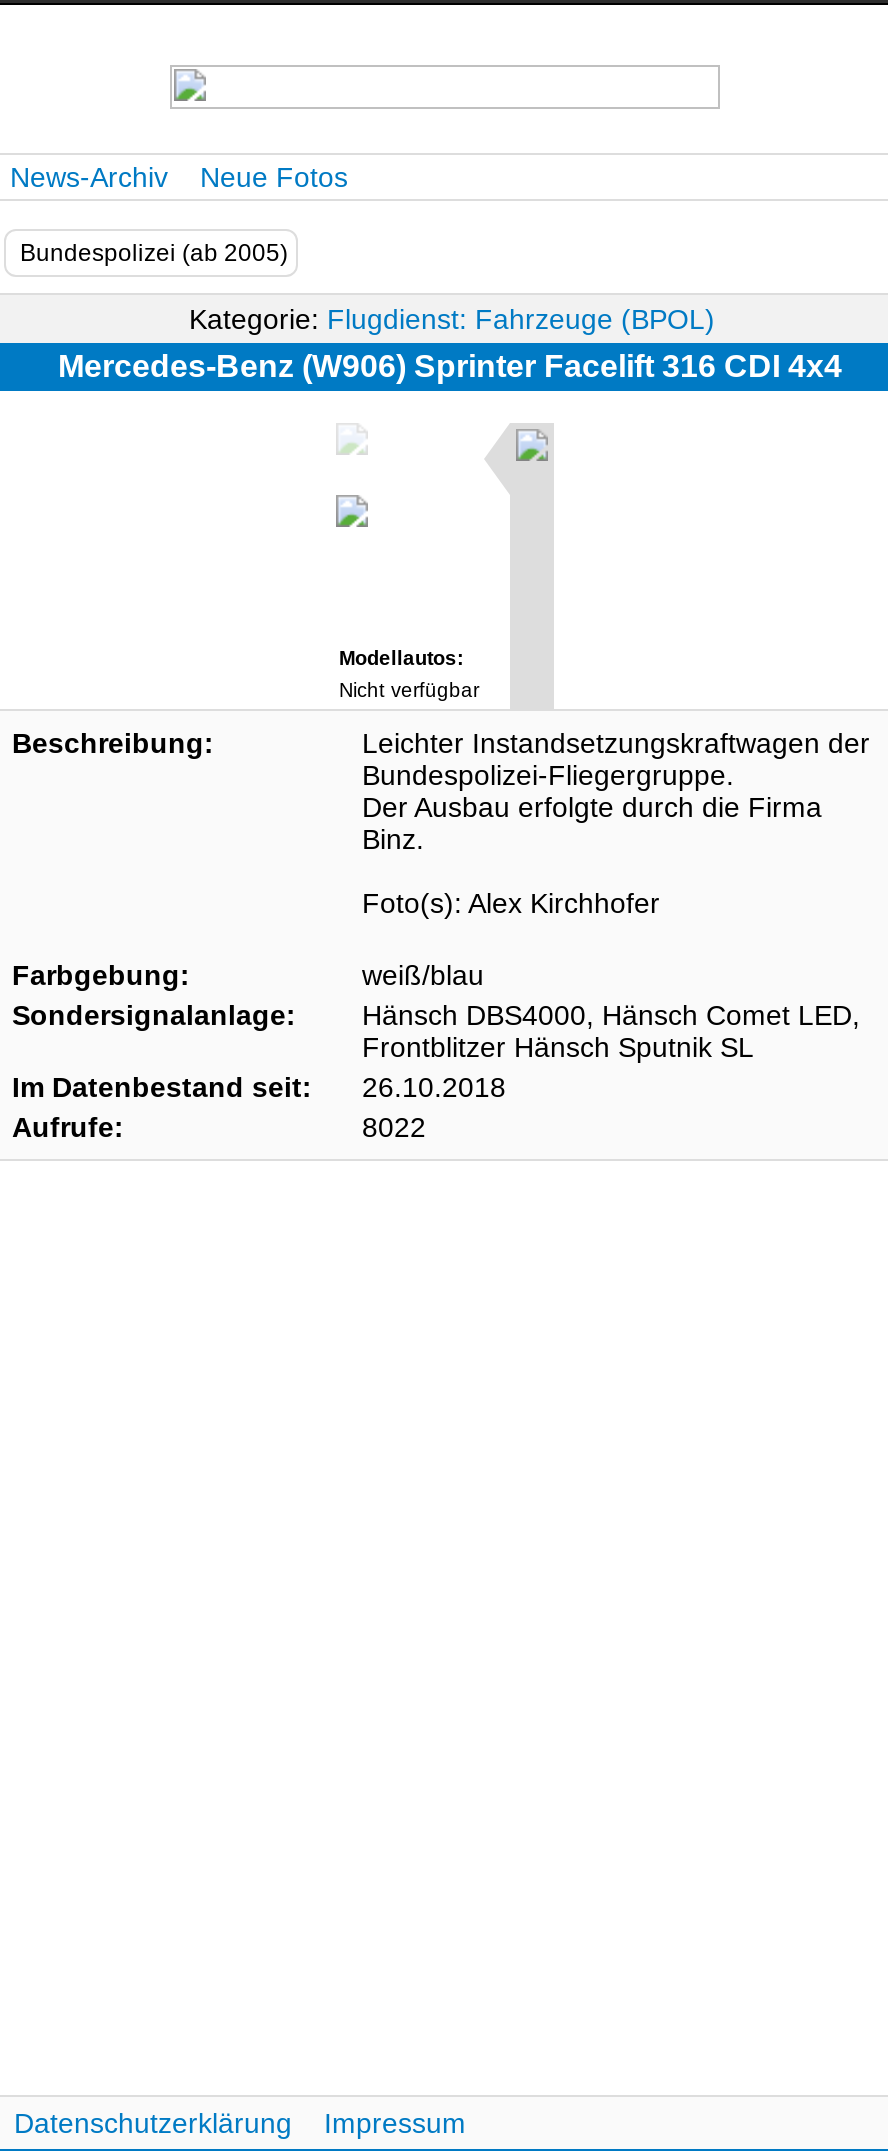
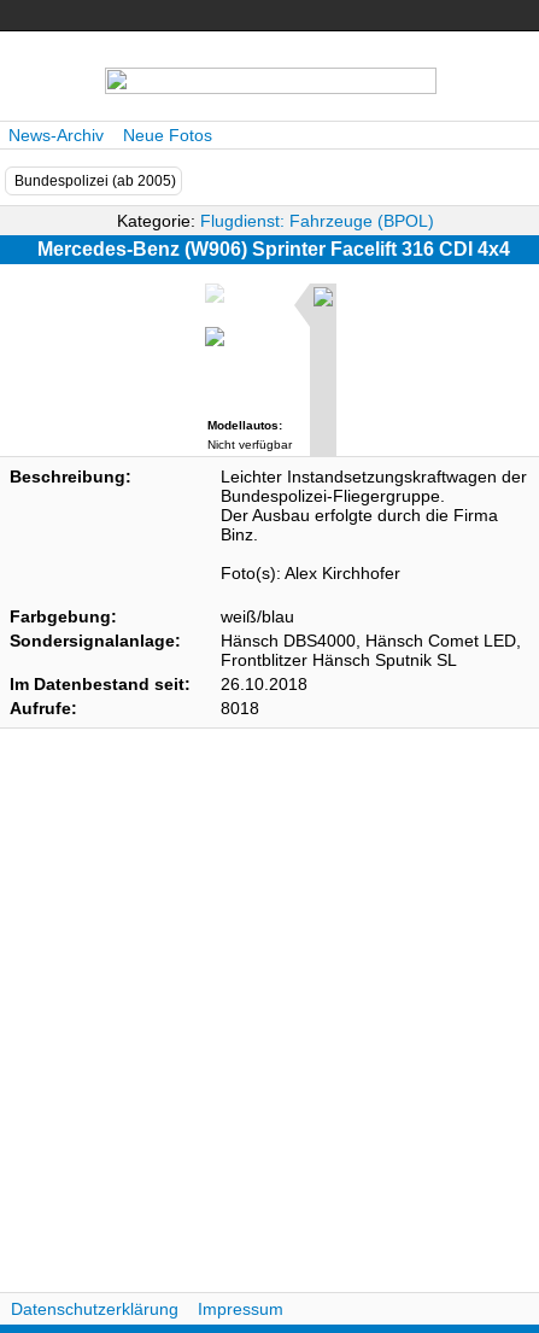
[362,1111,426,1143] 8022 -> [221,698,259,718] 8018

